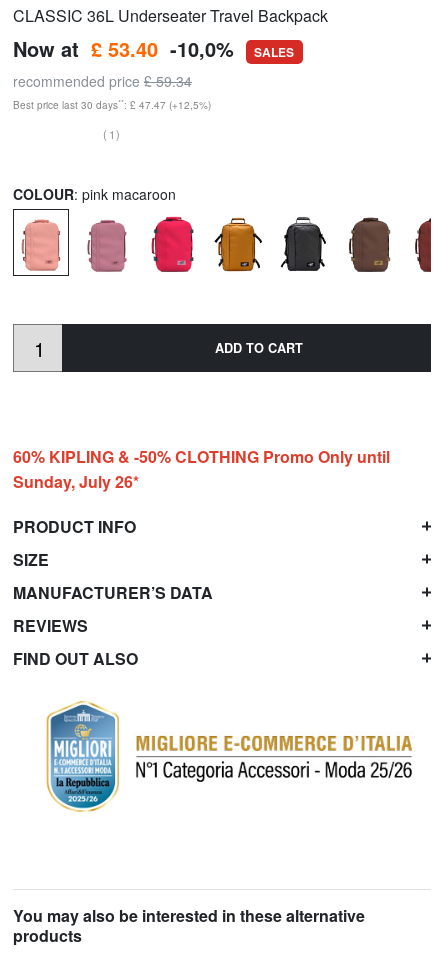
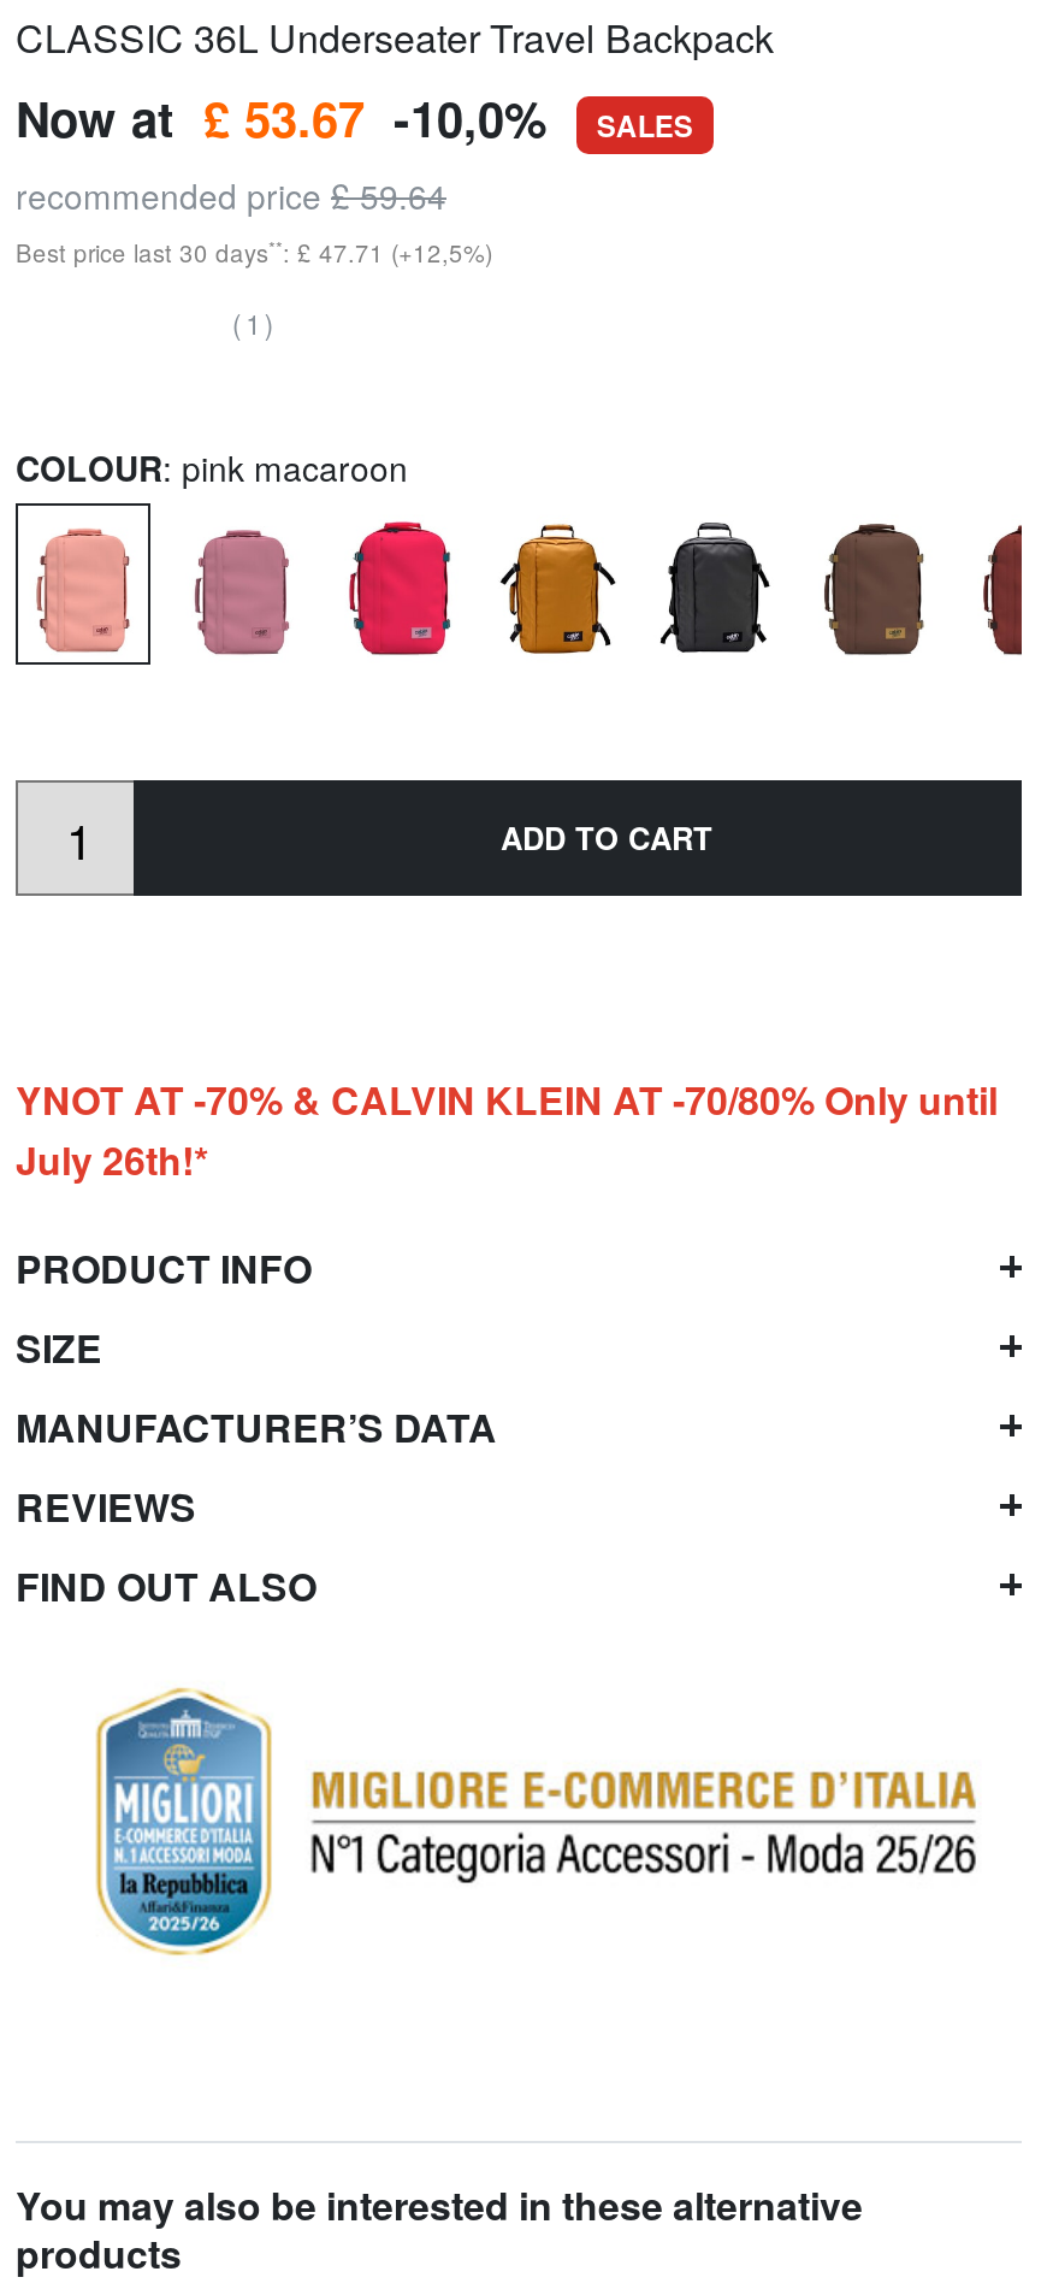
[13,34,294,63] Now at £ 53.40 -10,0% SALES -> [16,83,693,153] Now at £ 53.67 -10,0% SALES
[13,71,192,91] recommended price £ 59.34 -> [16,172,446,220] recommended price £ 59.64
[13,97,211,112] Best price last 30 days**: £ 47.47 (+12,5%) -> [16,233,492,271] Best price last 30 days**: £ 47.71 (+12,5%)
[13,445,390,493] 60% KIPLING & -50% CLOTHING Promo Only until | Sunday, July 26* -> [16,1071,998,1187] YNOT AT -70% & CALVIN KLEIN AT -70/80% Only until | July 26th!*

